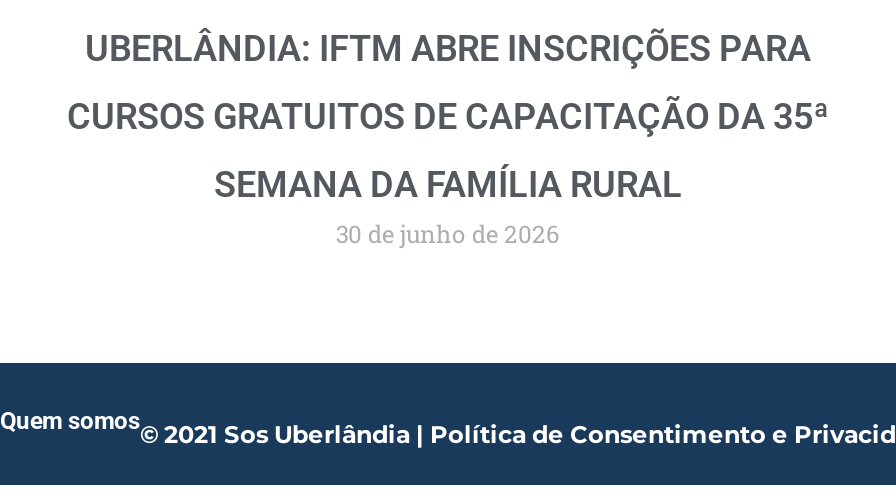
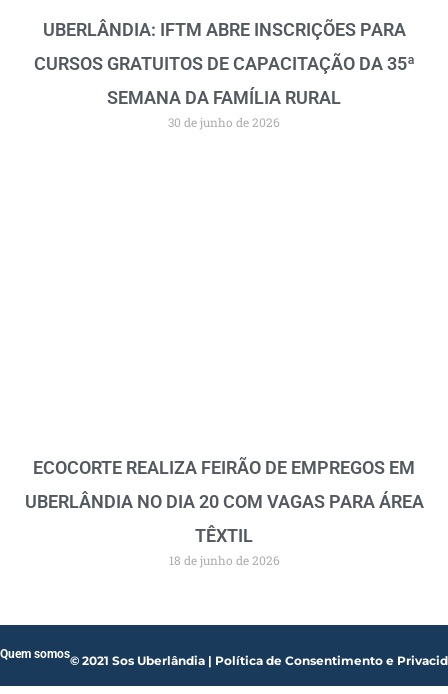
none -> [24,457,423,568] ECOCORTE REALIZA FEIRÃO DE EMPREGOS EM | UBERLÂNDIA NO DIA 20 COM VAGAS PARA ÁREA | TÊXTIL | 18 de junho de 2026

